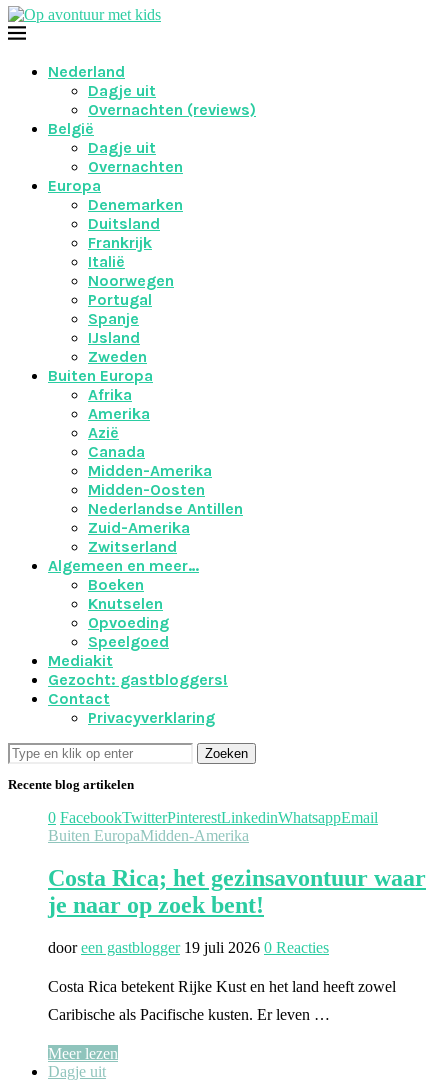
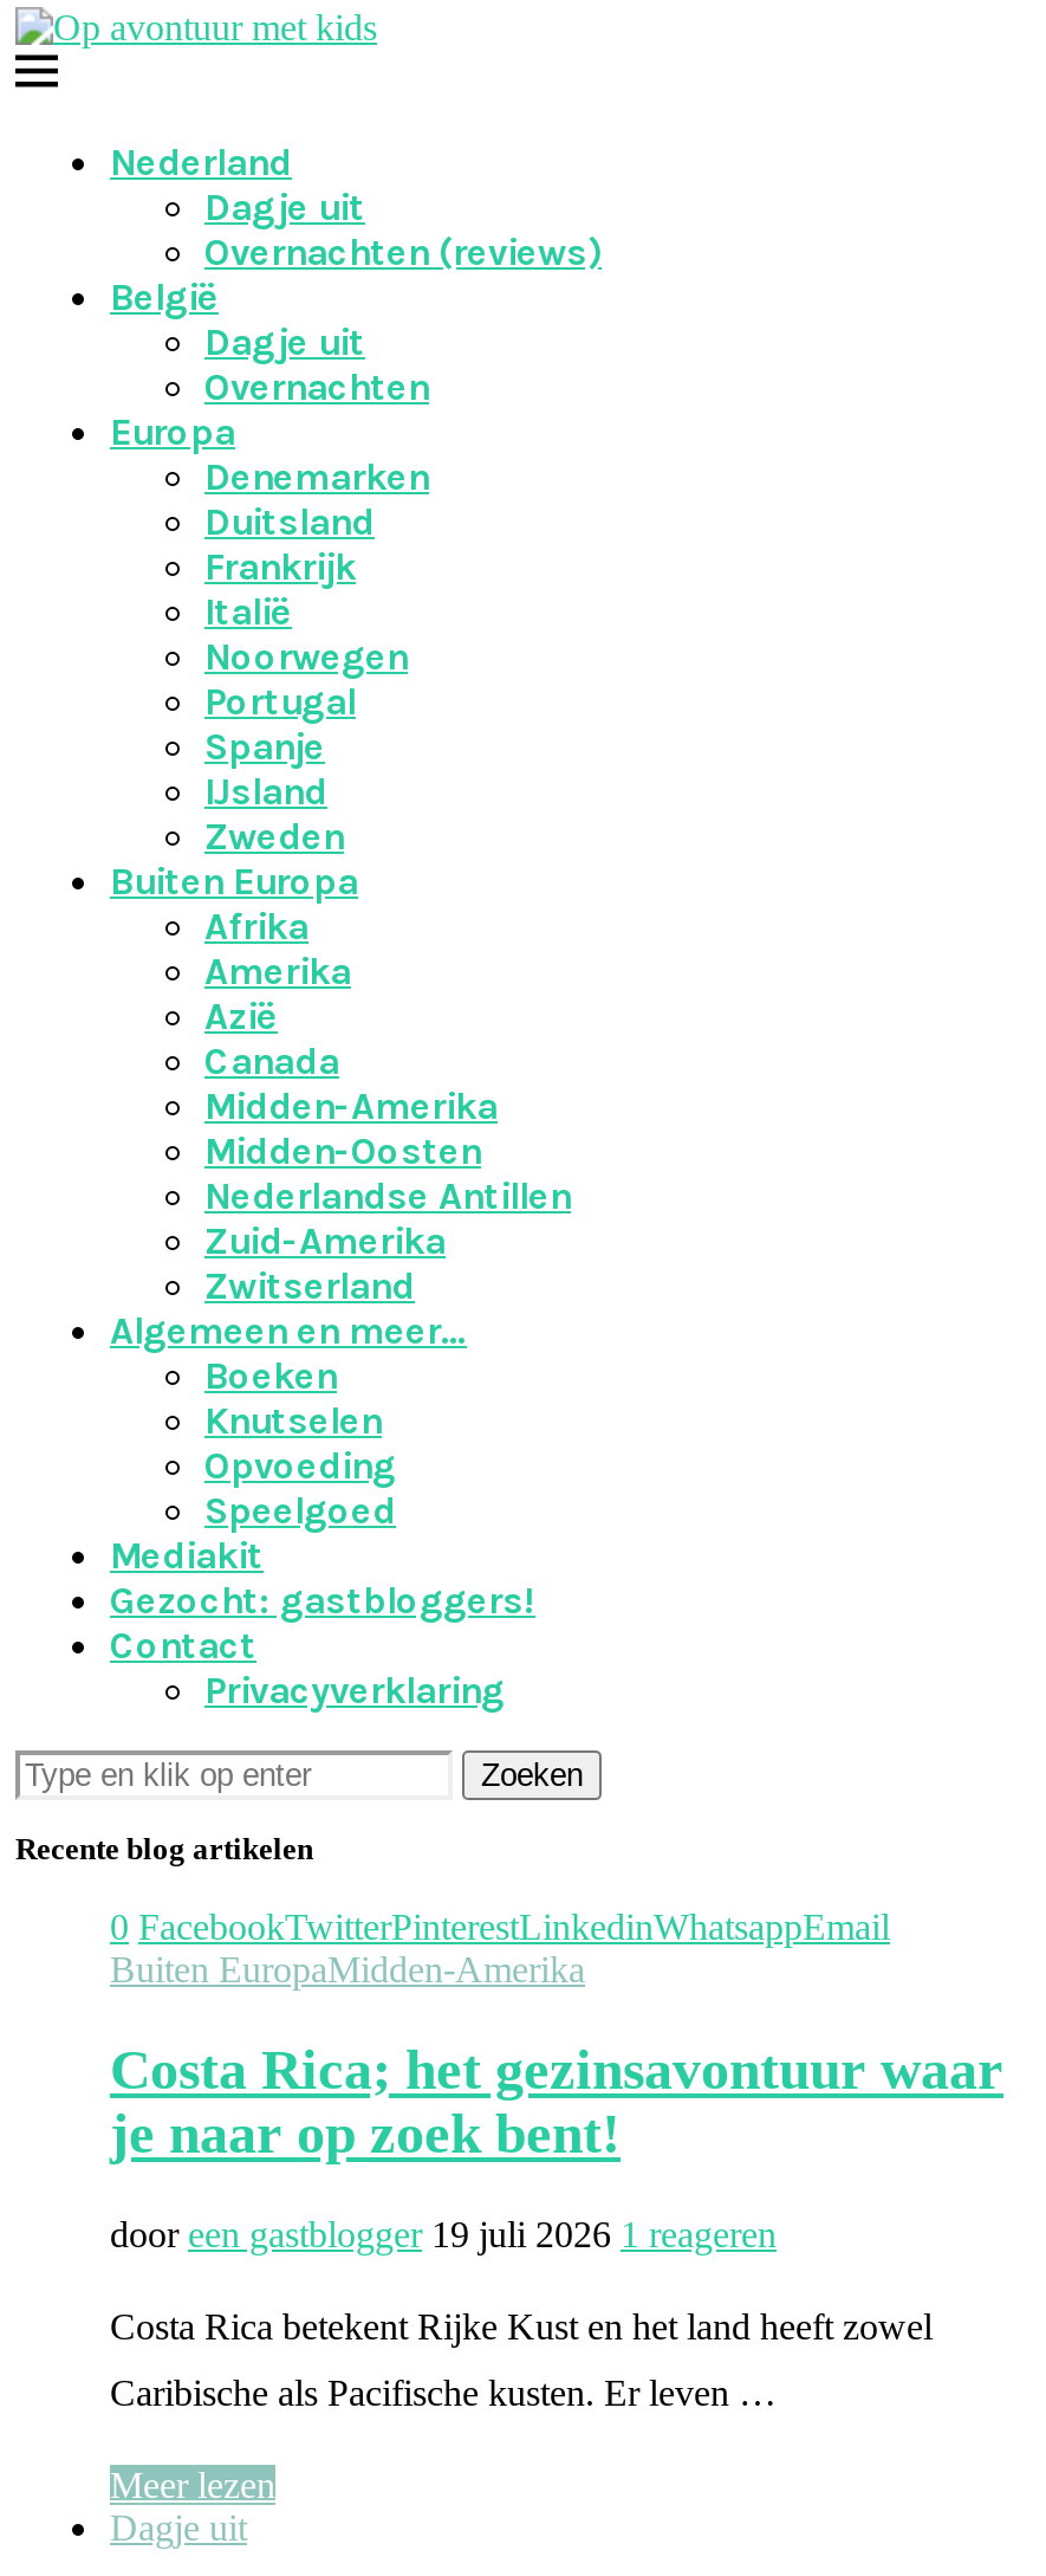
[48,939,329,956] door een gastblogger 19 juli 2026 0 Reacties -> [110,2214,777,2254] door een gastblogger 19 juli 2026 1 reageren

